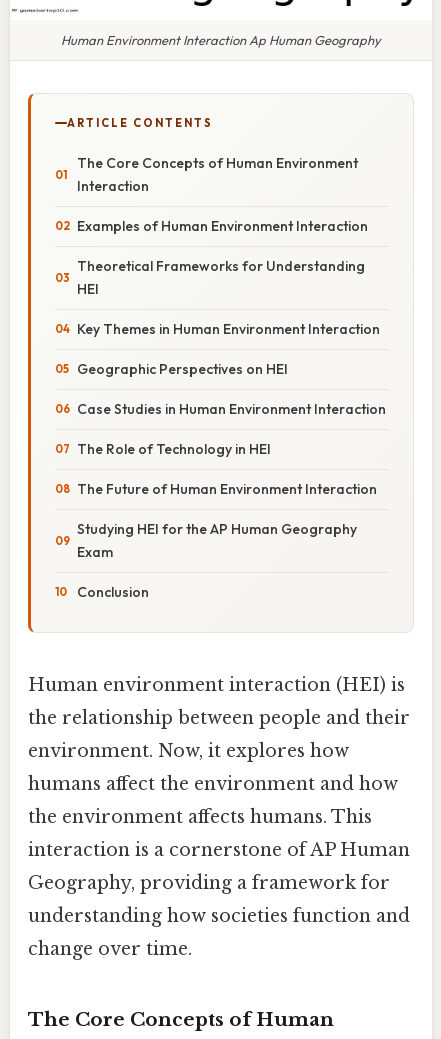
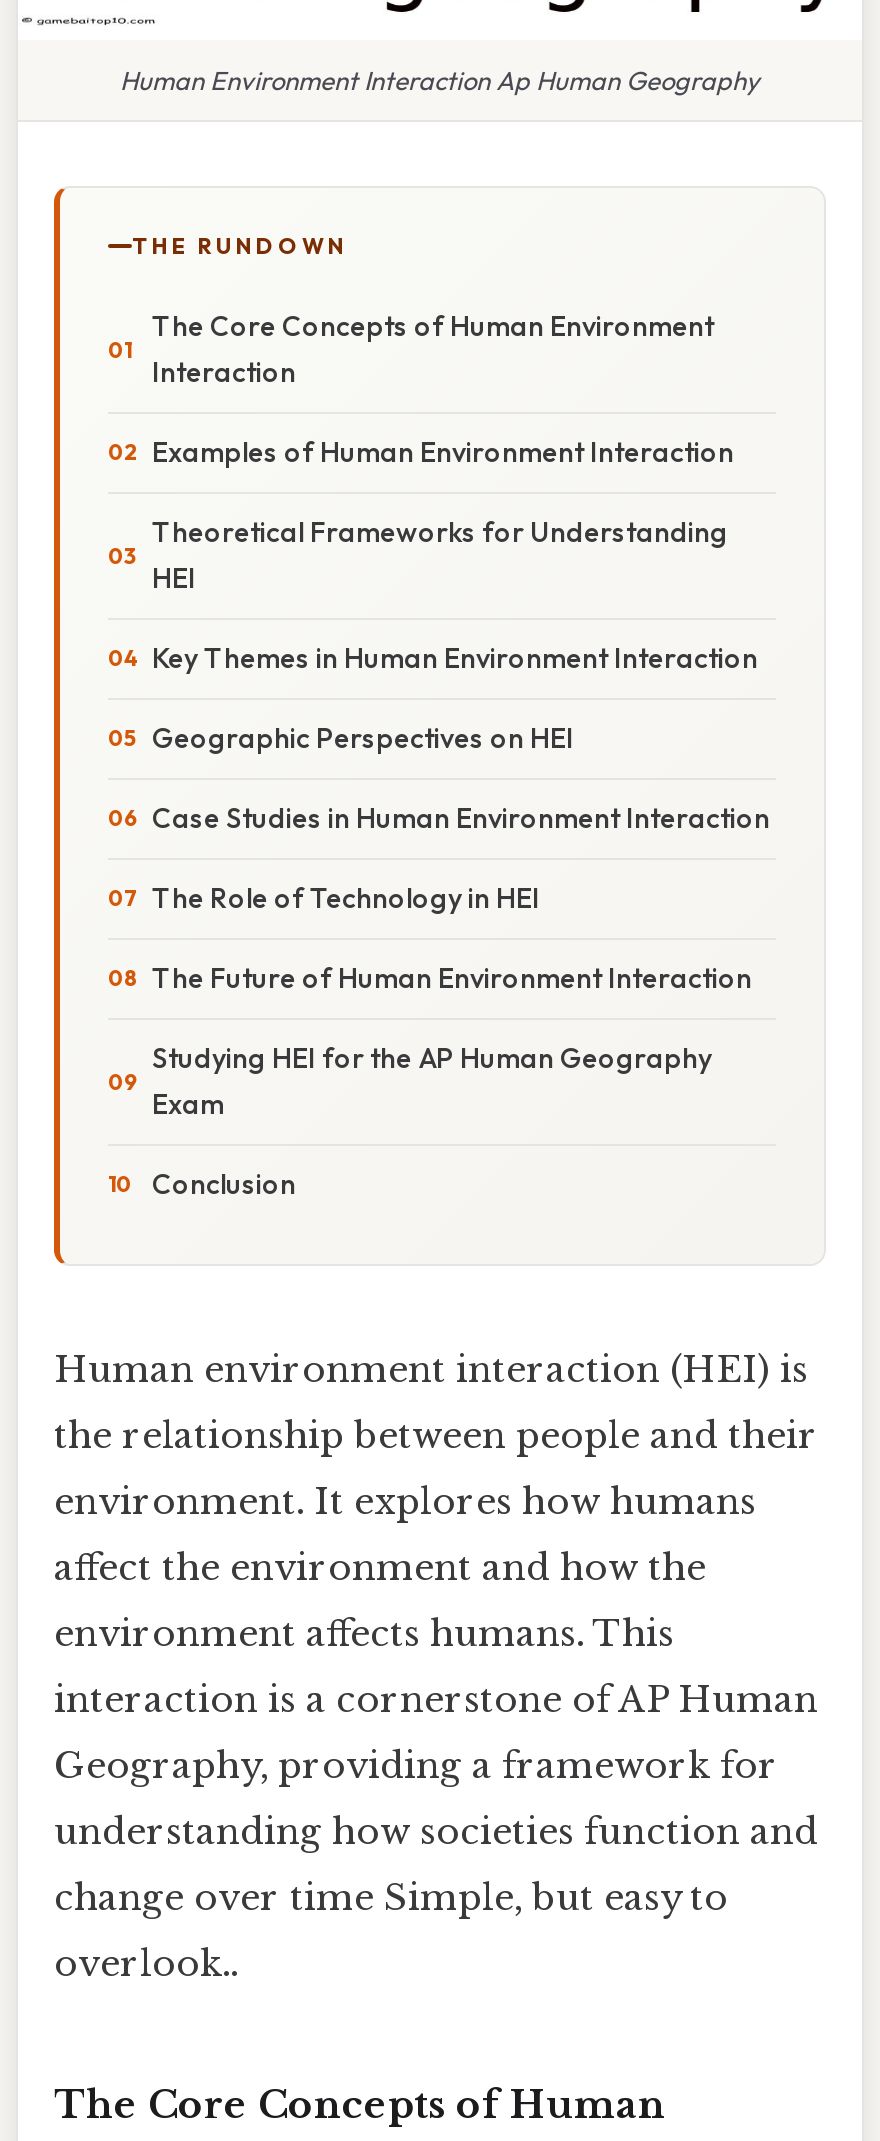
[67,116,213,130] ARTICLE CONTENTS -> [132,232,348,260] THE RUNDOWN
[28,740,349,762] environment. Now, it explores how -> [54,1480,756,1524] environment. It explores how humans
[28,773,398,795] humans affect the environment and how -> [54,1546,706,1590] affect the environment and how the
[28,806,372,828] the environment affects humans. This -> [54,1612,674,1656] environment affects humans. This
[28,938,192,960] change over time. -> [54,1876,728,1986] change over time Simple, but easy to | overlook..

